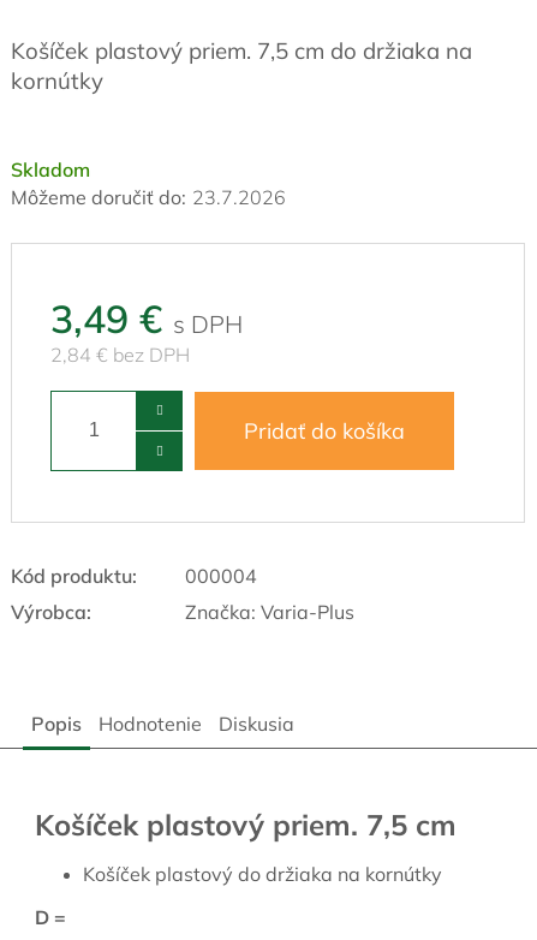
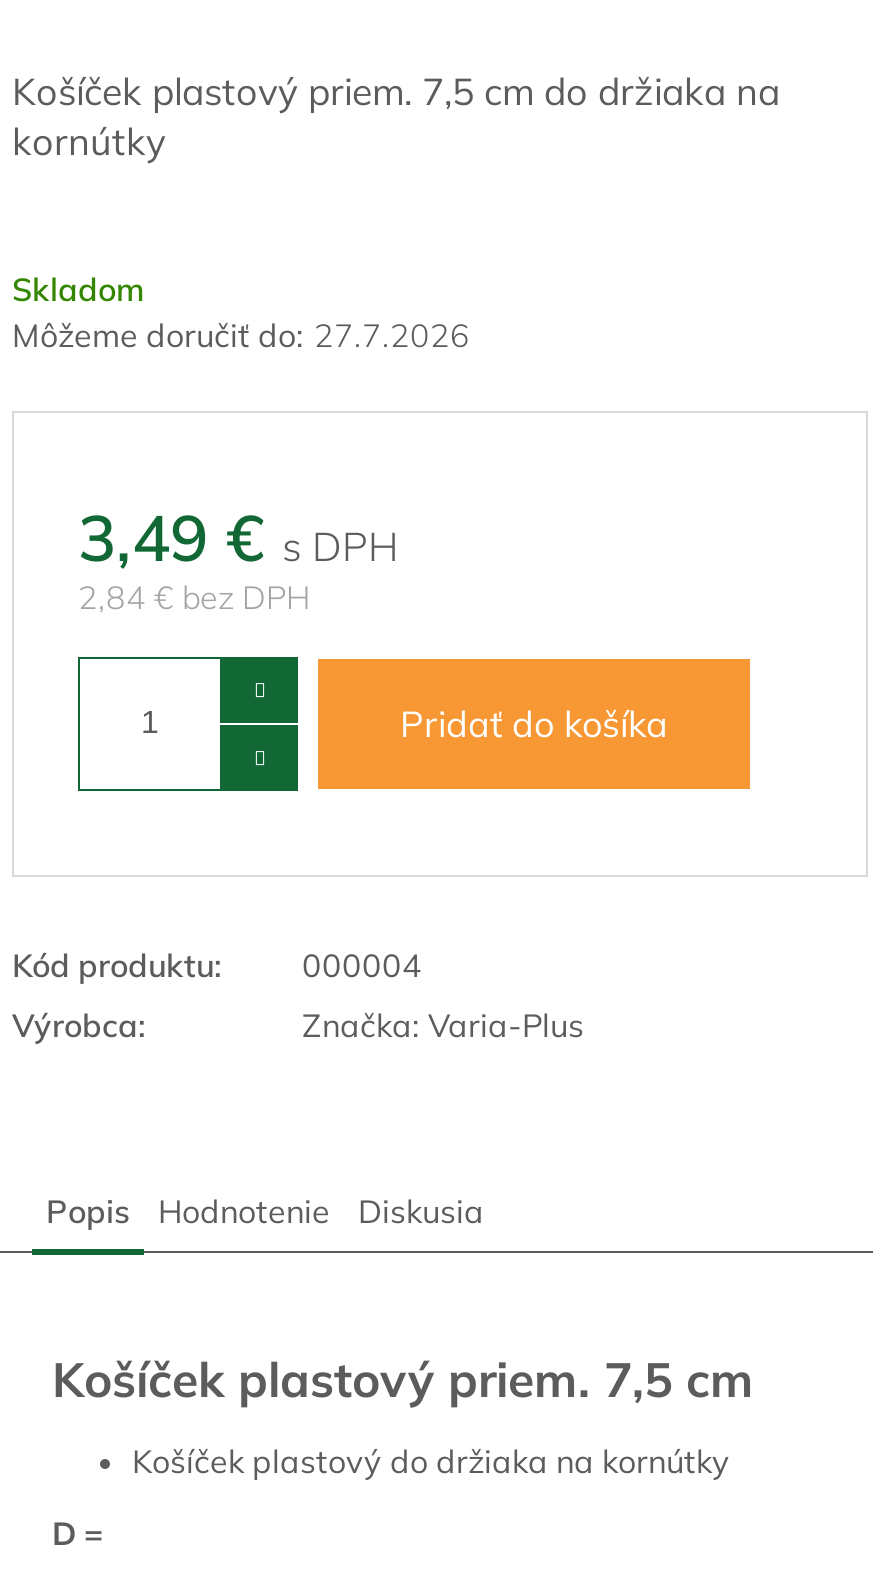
[11,185,286,209] Môžeme doručiť do: 23.7.2026 -> [12,315,470,355] Môžeme doručiť do: 27.7.2026

